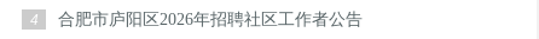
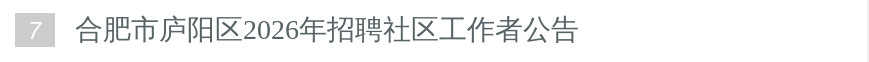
[30,11,363,28] 4 合肥市庐阳区2026年招聘社区工作者公告 -> [28,15,579,45] 7 合肥市庐阳区2026年招聘社区工作者公告

